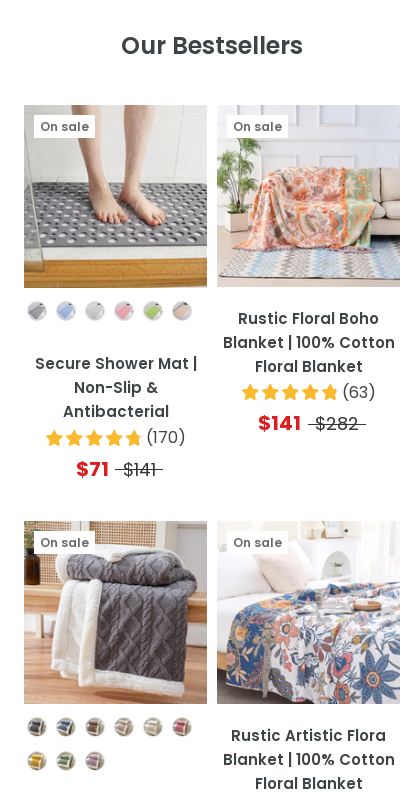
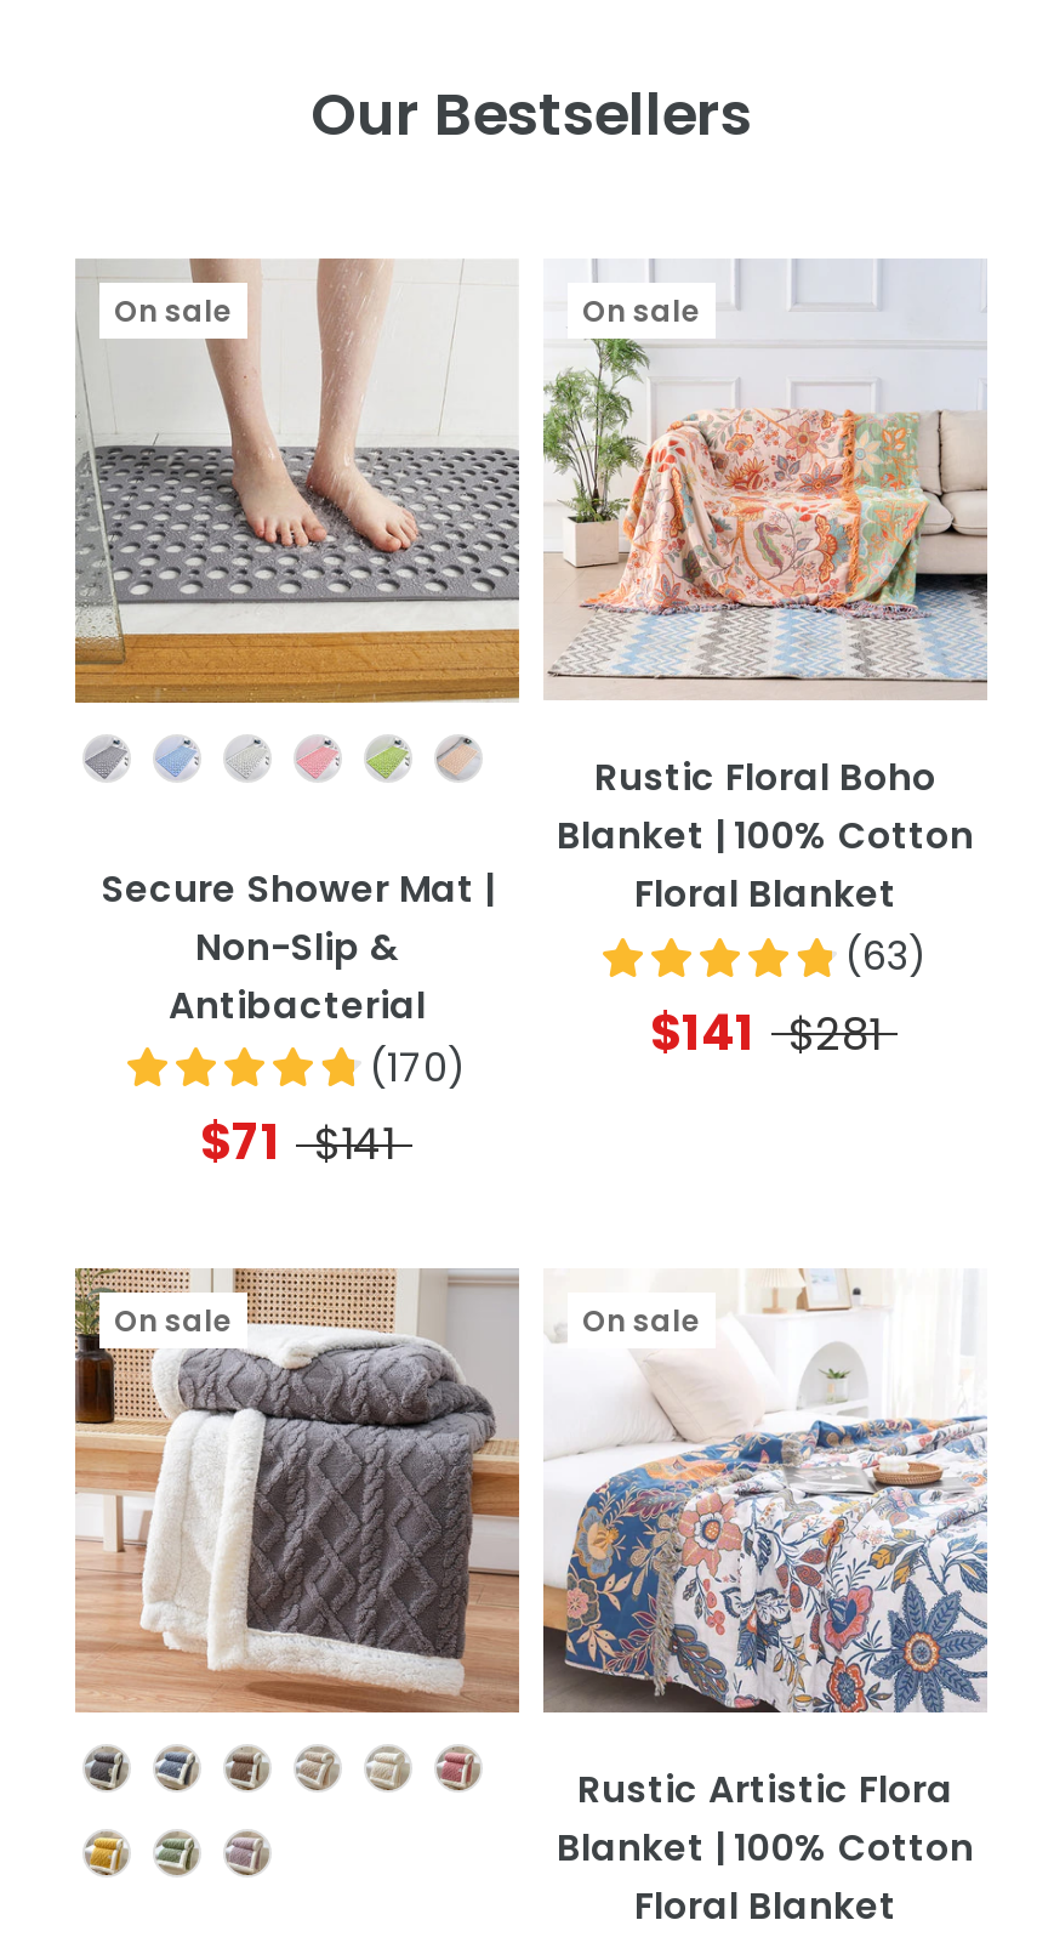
[258,409,359,437] $141 $282 -> [650,998,881,1066] $141 $281

